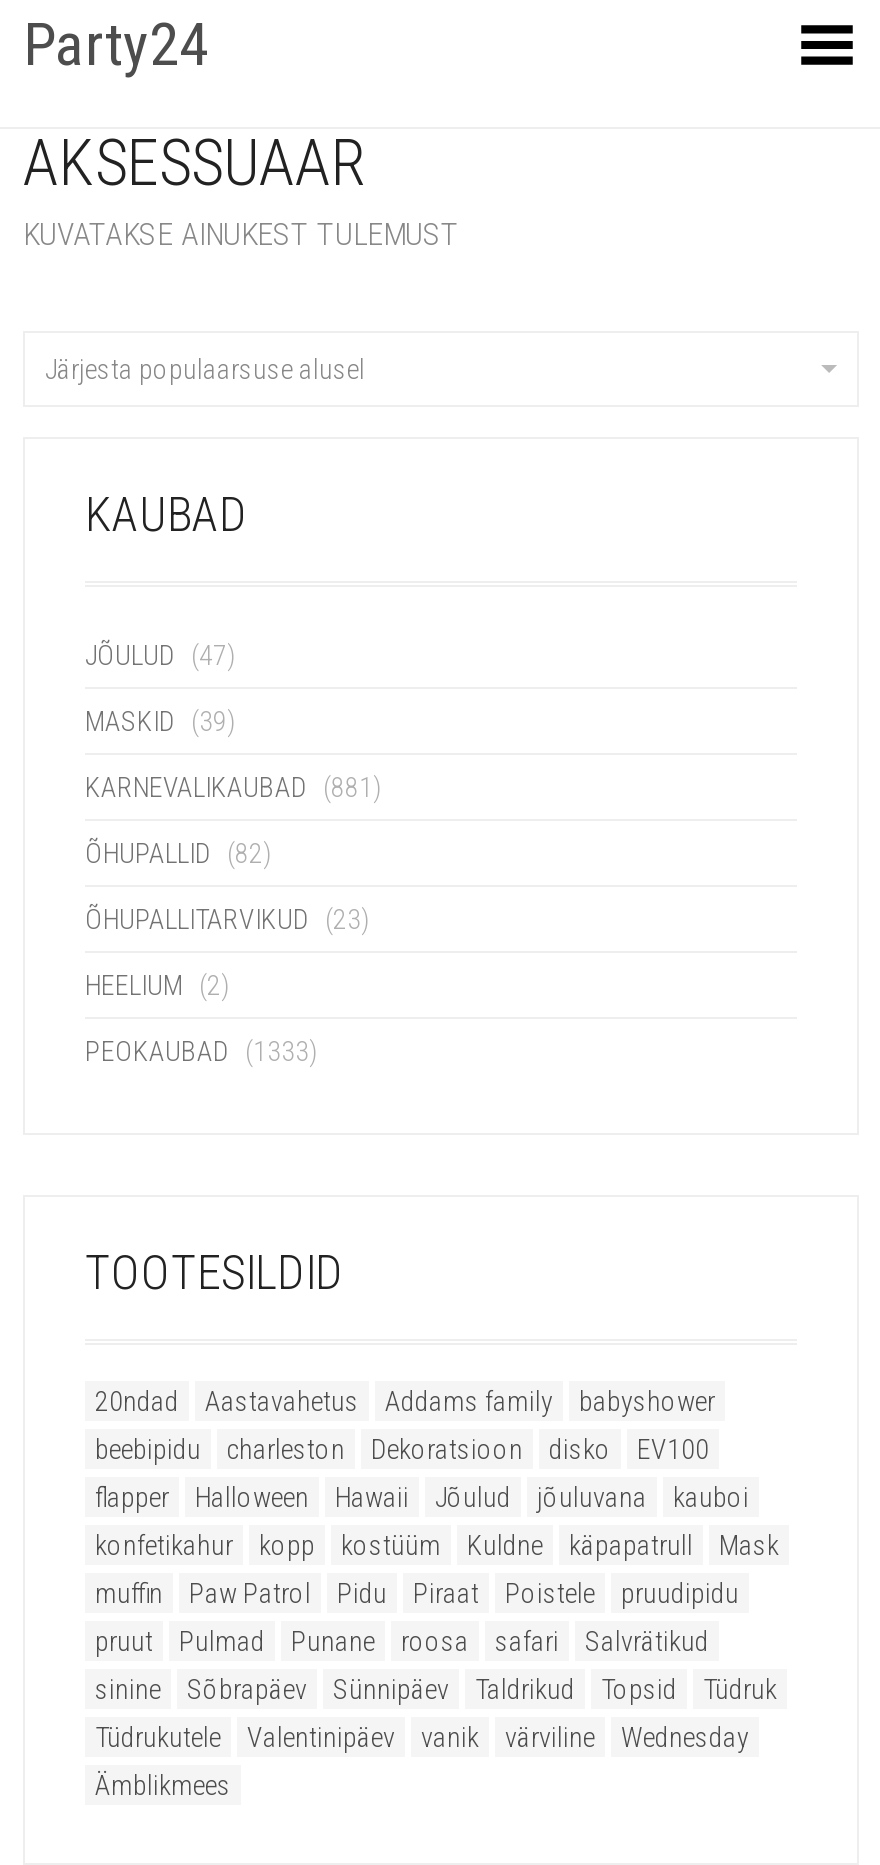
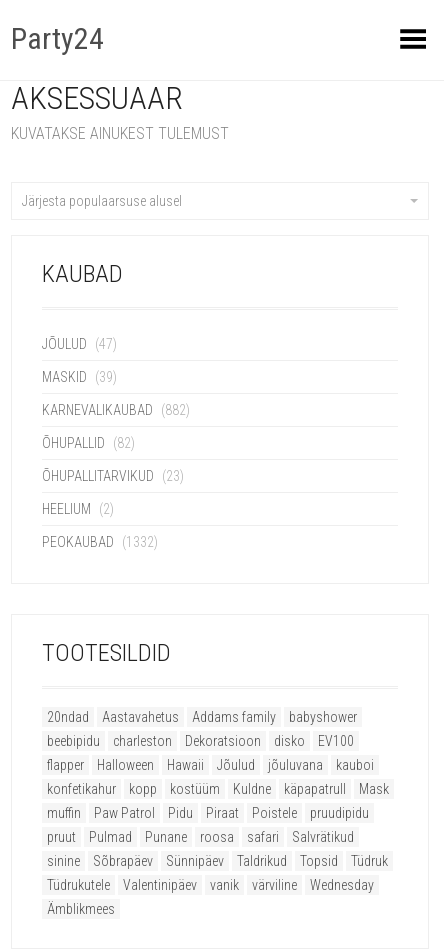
[85,771,381,803] KARNEVALIKAUBAD (881) -> [42,402,190,418] KARNEVALIKAUBAD (882)
[85,1035,317,1067] PEOKAUBAD (1333) -> [42,534,158,550] PEOKAUBAD (1332)

